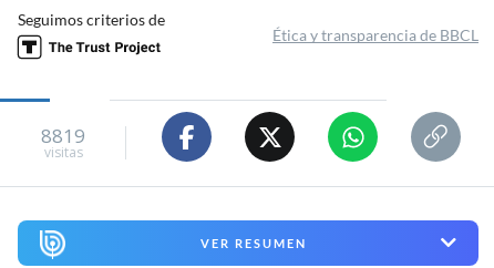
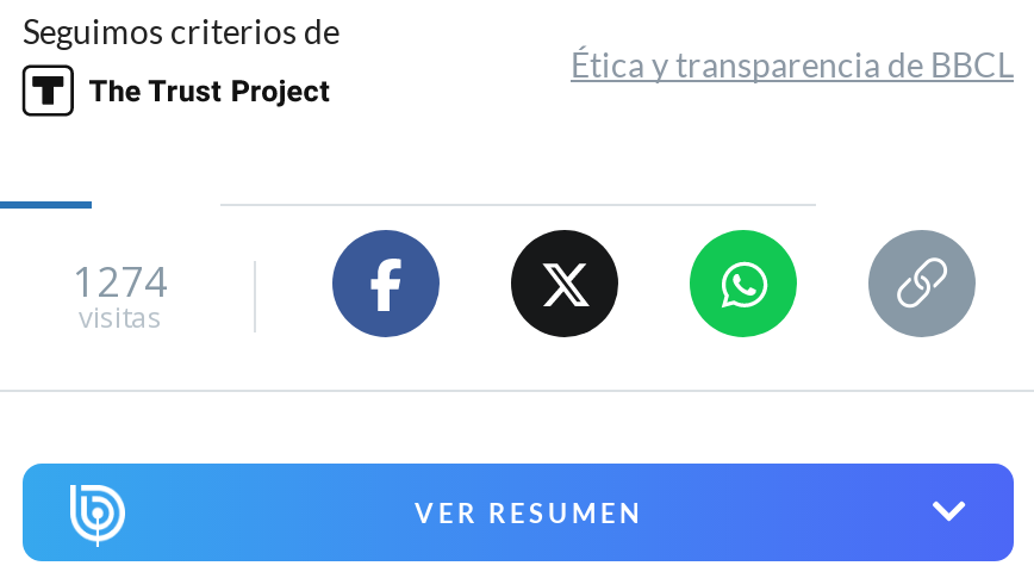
[41,122,85,148] 8819 -> [73,253,168,308] 1274

